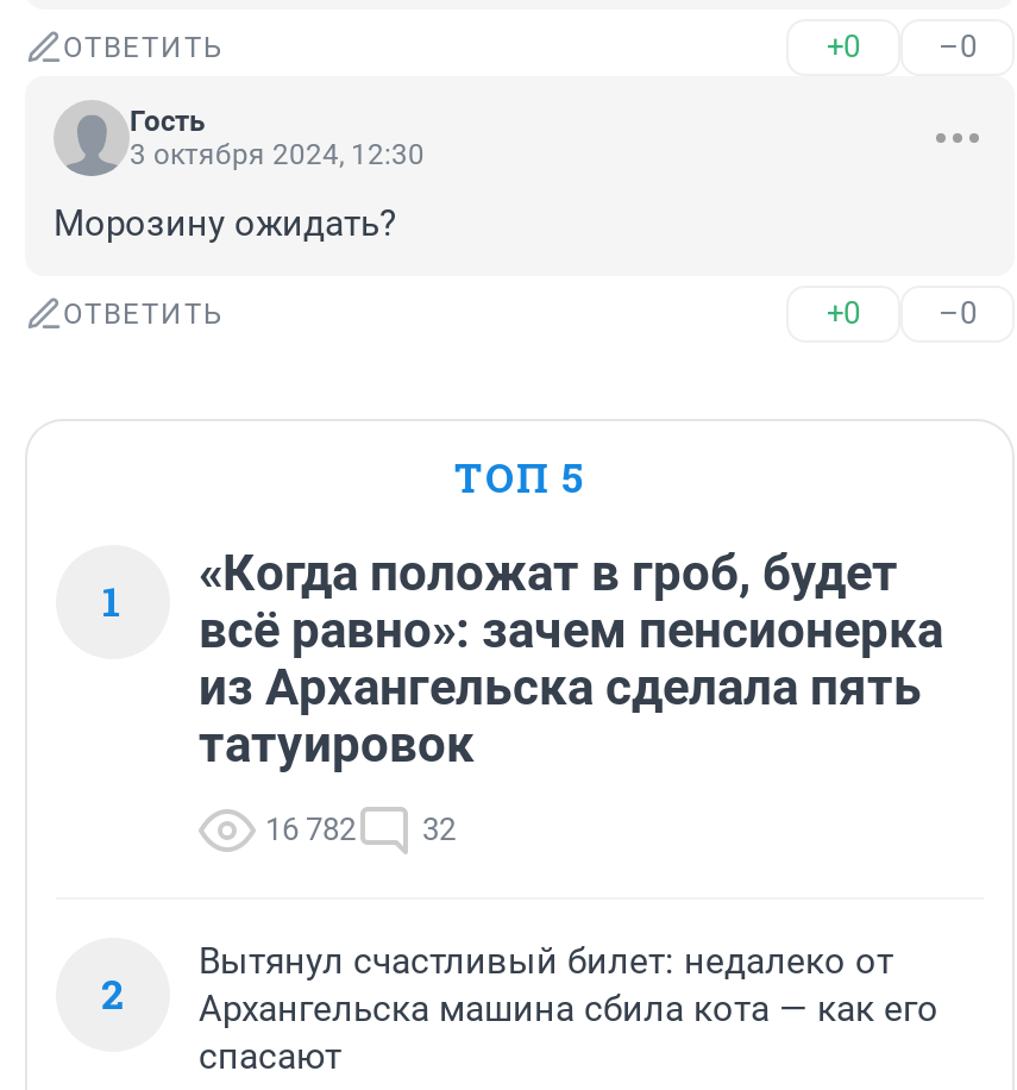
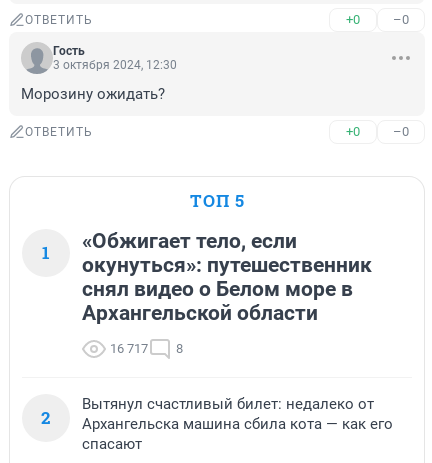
[199,545,943,774] «Когда положат в гроб, будет | всё равно»: зачем пенсионерка | из Архангельска сделала пять | татуировок -> [82,229,372,325] «Обжигает тело, если | окунуться»: путешественник | снял видео о Белом море в | Архангельской области
[265,812,456,847] 16 782 | 32 -> [110,341,183,356] 16 717 | 8

